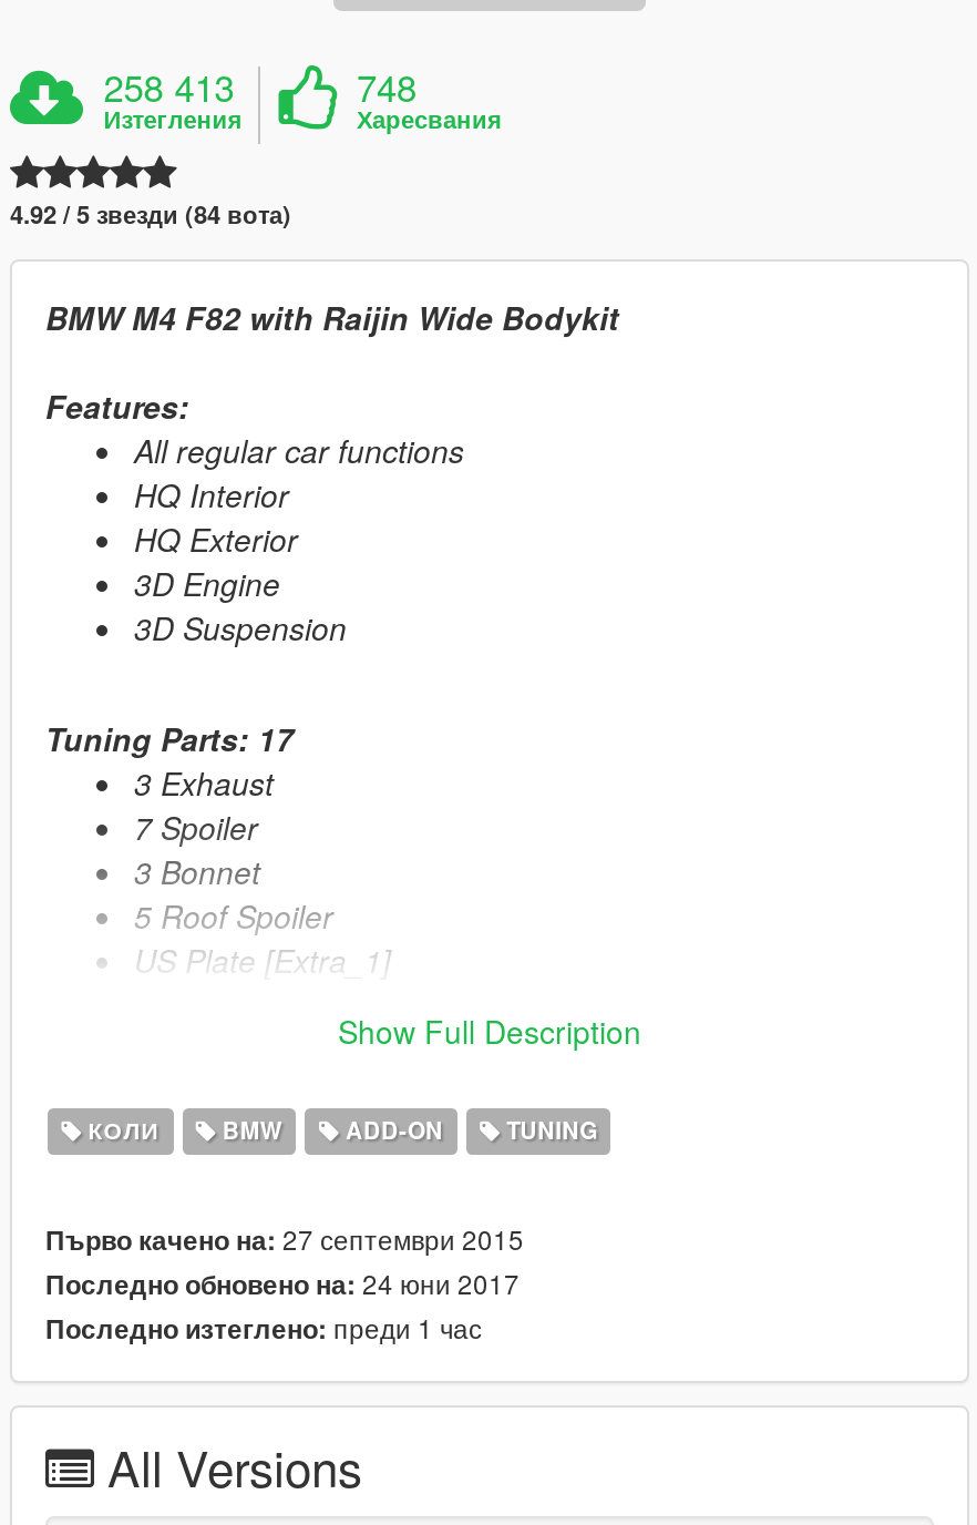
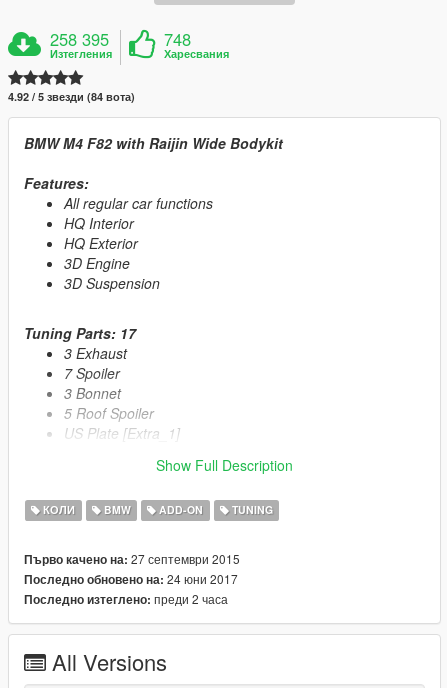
[103,61,234,114] 258 413 -> [50,27,109,51] 258 395
[45,1309,482,1349] Последно изтеглено: преди 1 час -> [24,590,228,608] Последно изтеглено: преди 2 часа

